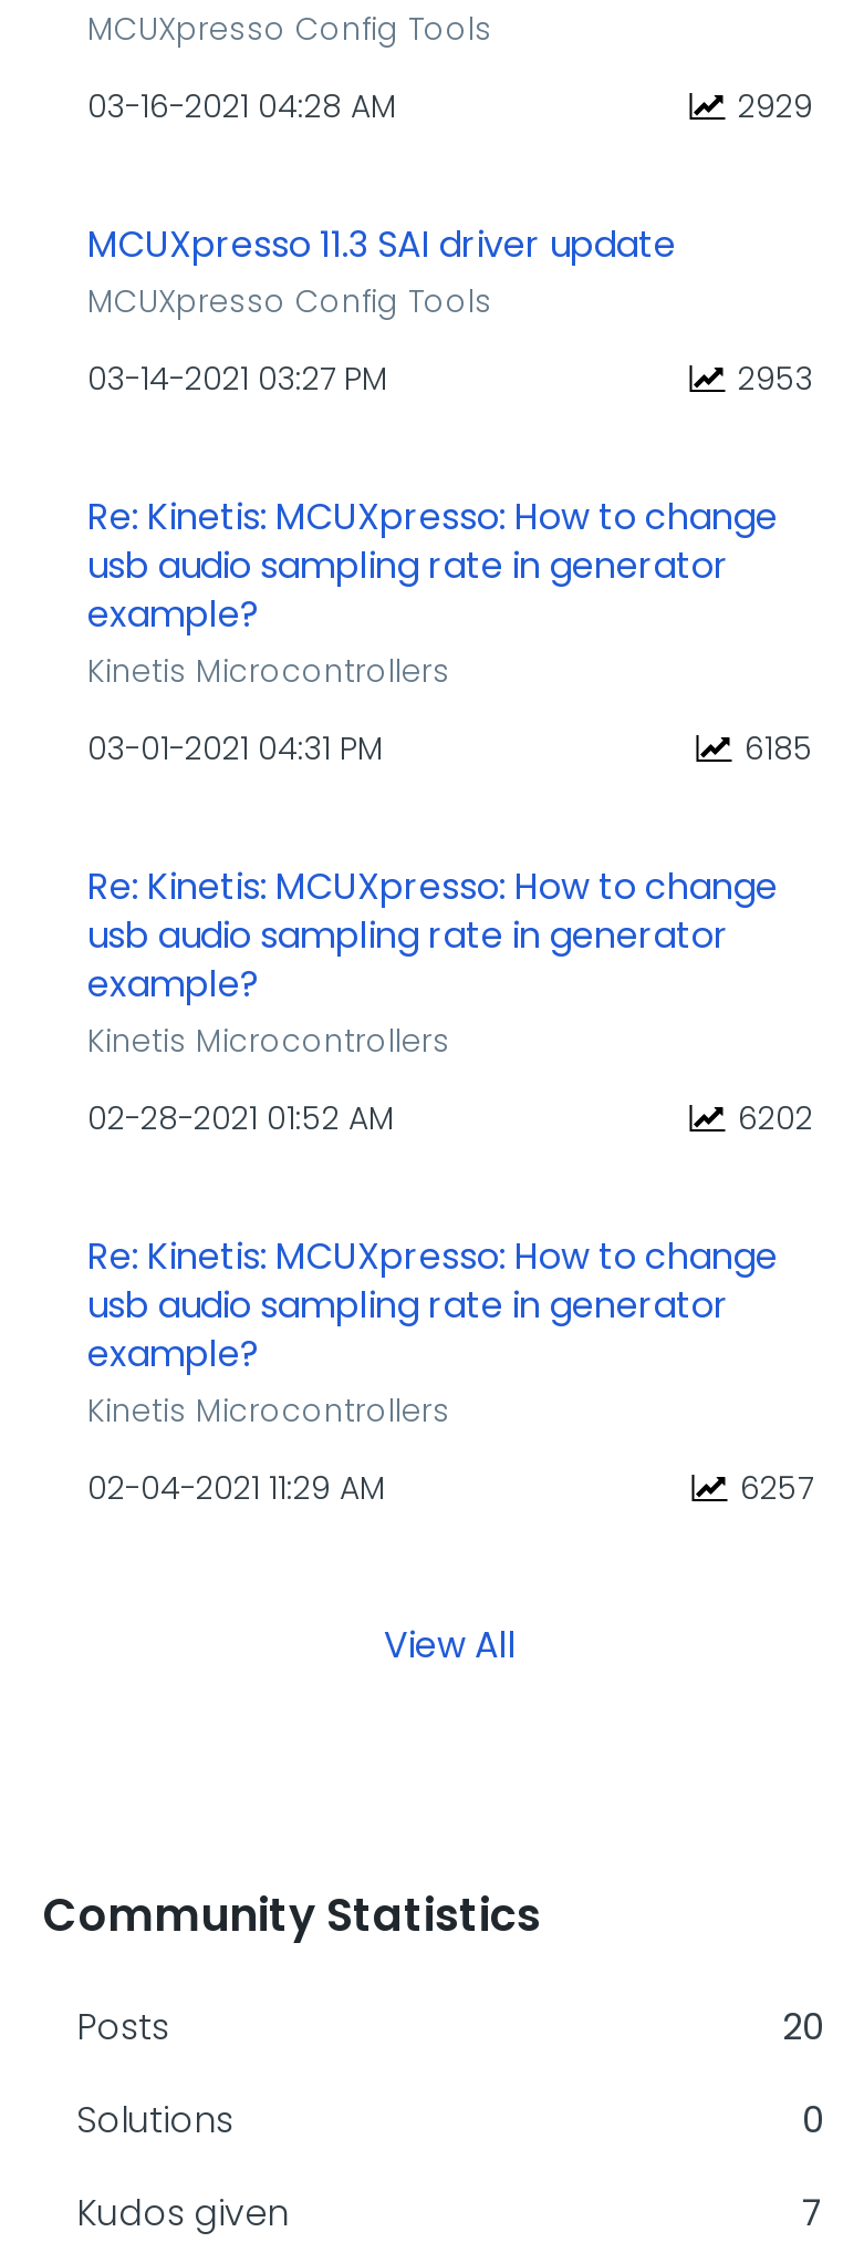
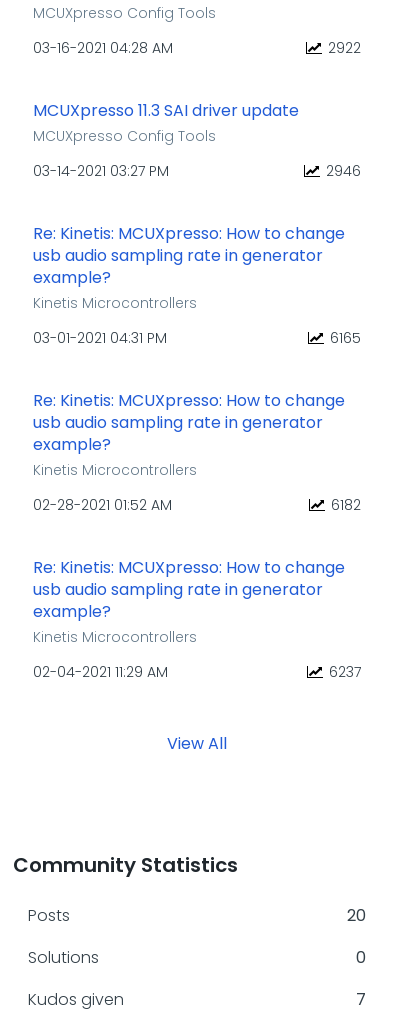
[729,85,813,129] 2929 -> [324,38,361,58] 2922
[729,357,813,402] 2953 -> [322,161,361,181] 2946
[736,727,813,771] 6185 -> [326,328,361,348] 6165
[729,1097,813,1141] 6202 -> [327,495,361,515] 6182
[731,1467,813,1511] 6257 -> [325,662,361,682] 6237

